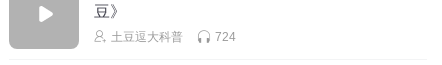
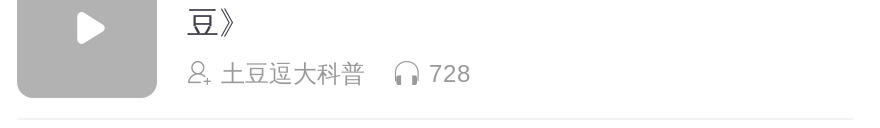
[215,30,236,44] 724 -> [429,60,471,88] 728

